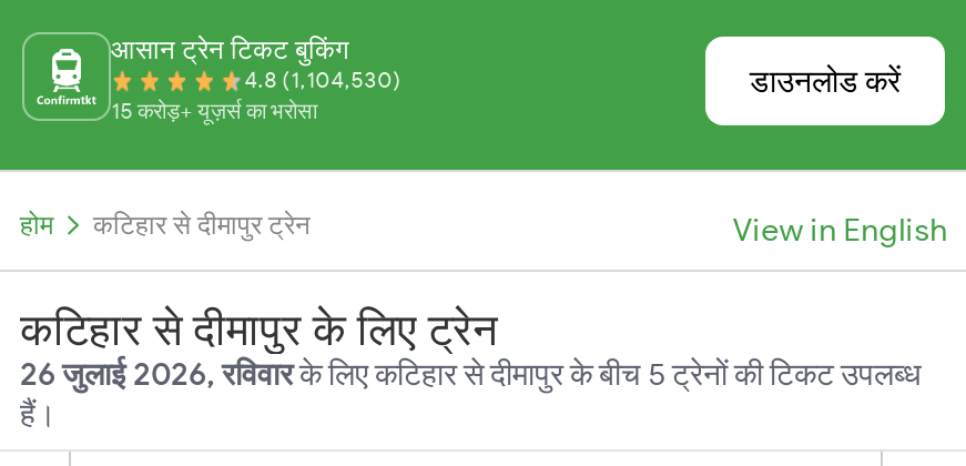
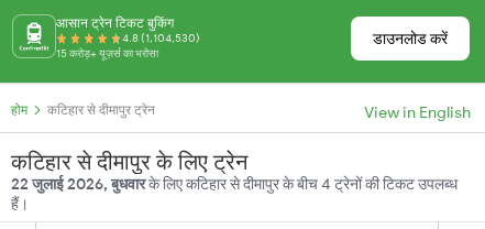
[20,354,921,394] 26 जुलाई 2026, रविवारके लिए कटिहार से दीमापुर के बीच 5 ट्रेनों की टिकट उपलब्ध -> [11,174,458,194] 22 जुलाई 2026, बुधवारके लिए कटिहार से दीमापुर के बीच 4 ट्रेनों की टिकट उपलब्ध

